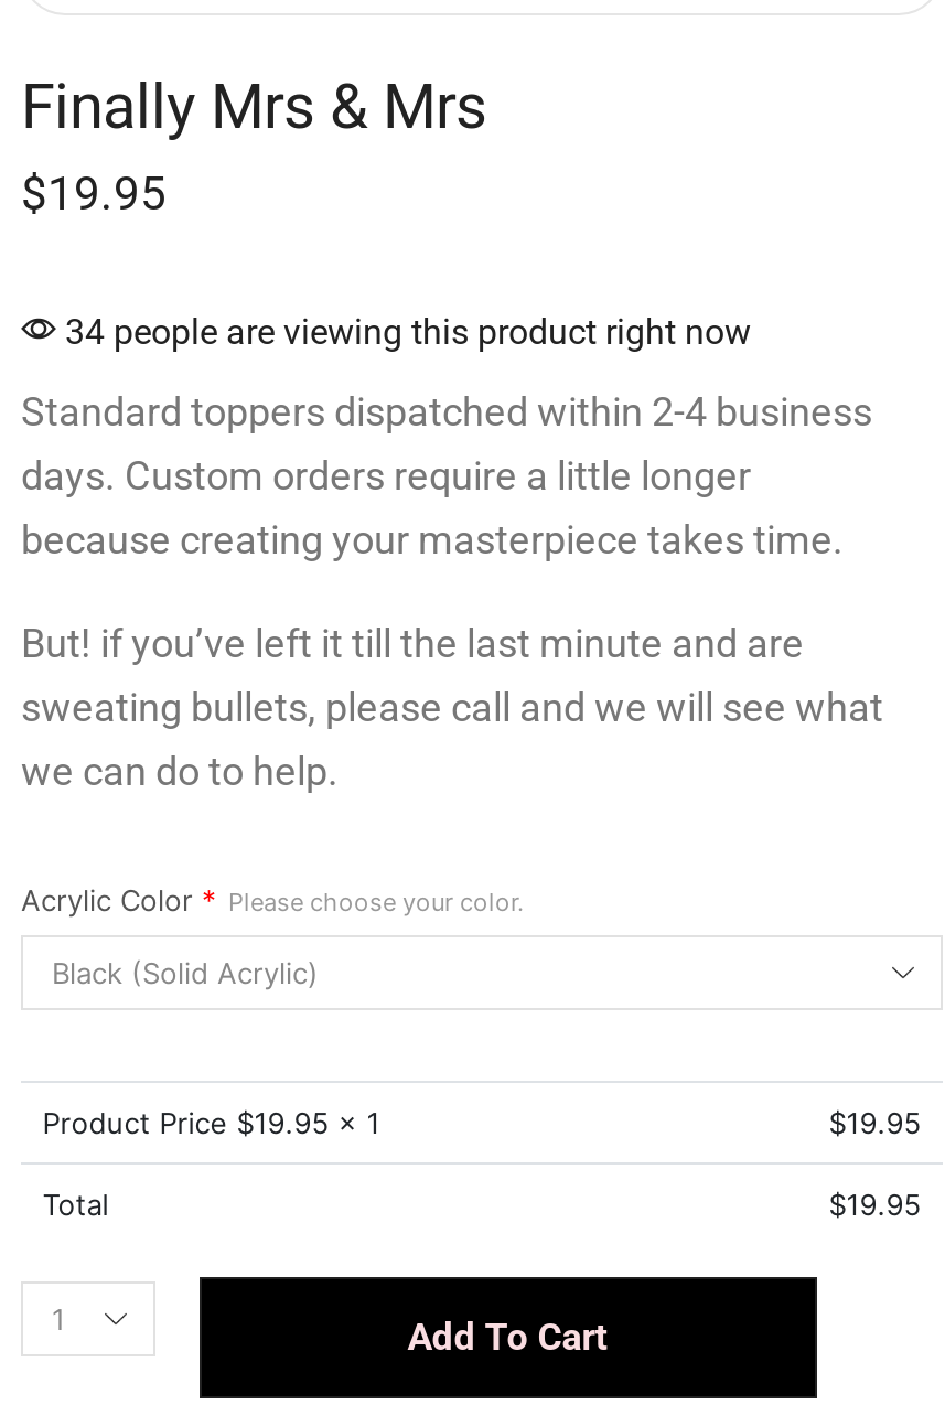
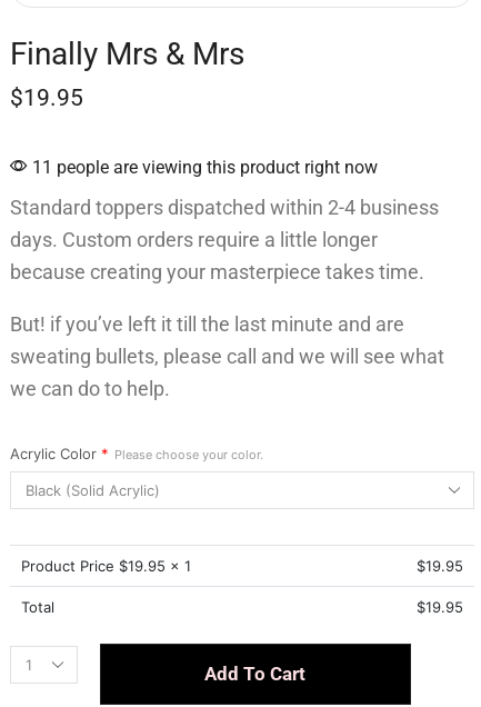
[56,310,751,352] 34 people are viewing this product right now -> [28,156,378,178] 11 people are viewing this product right now

